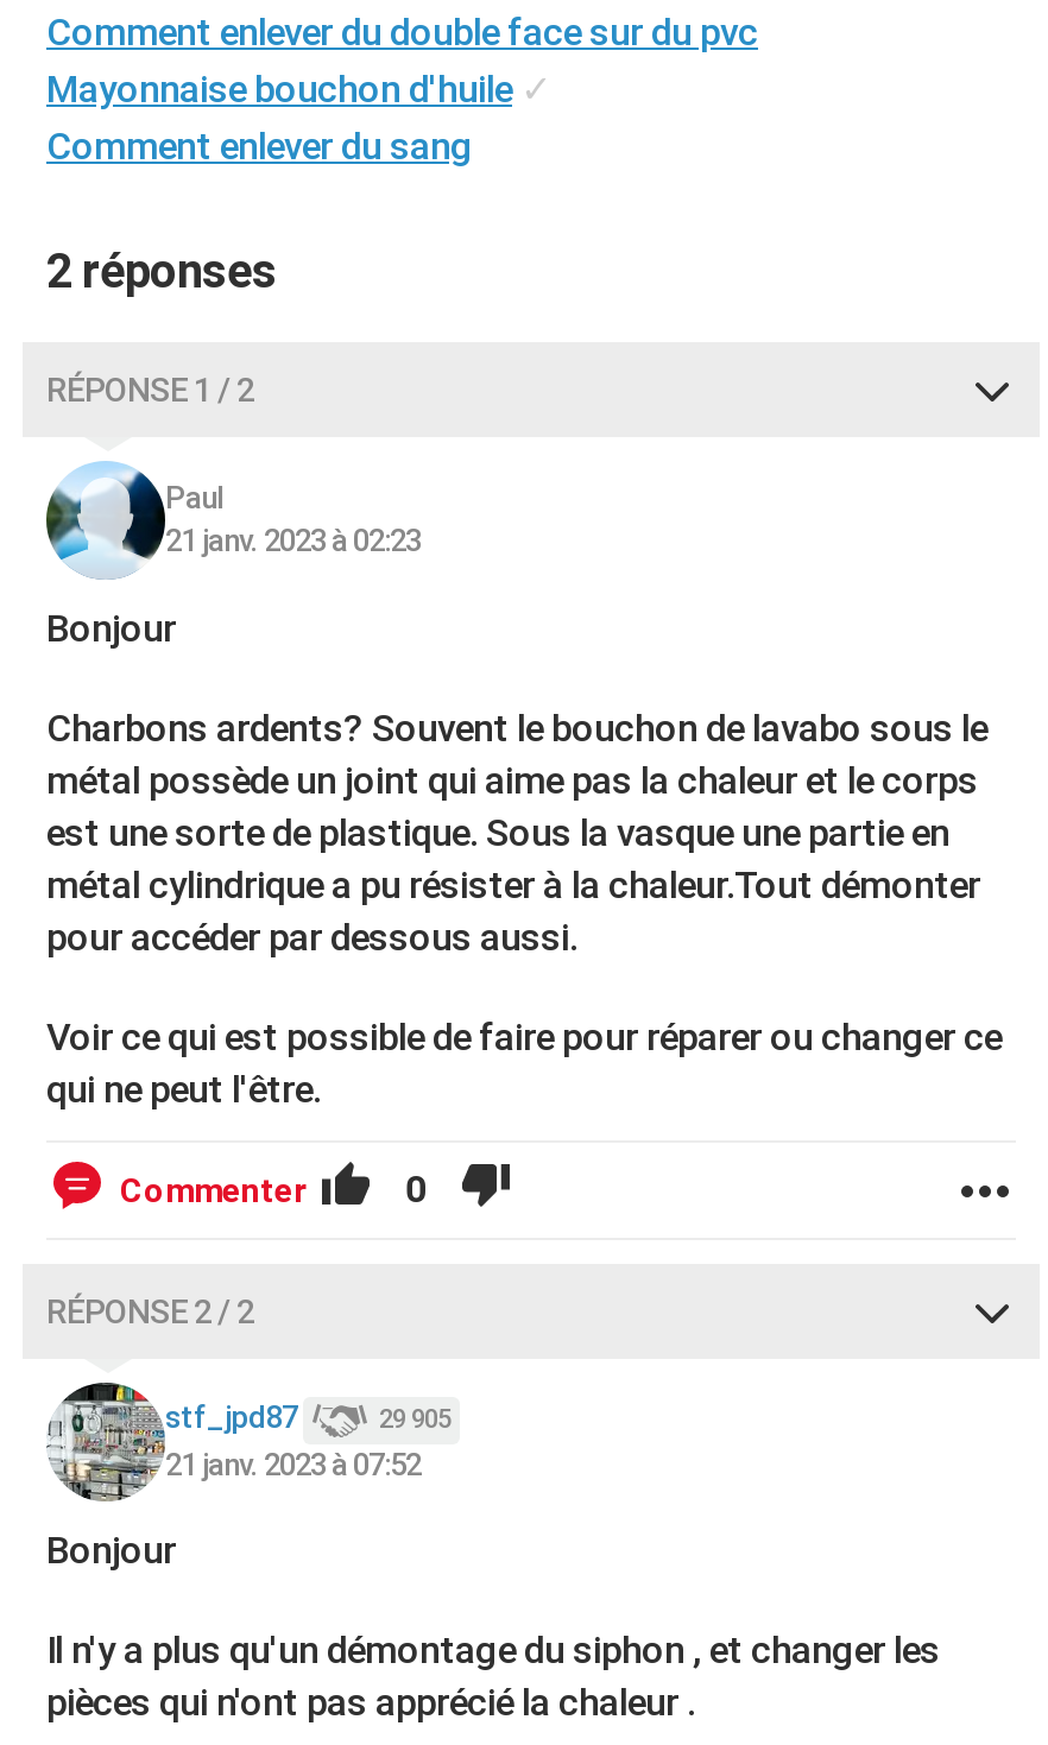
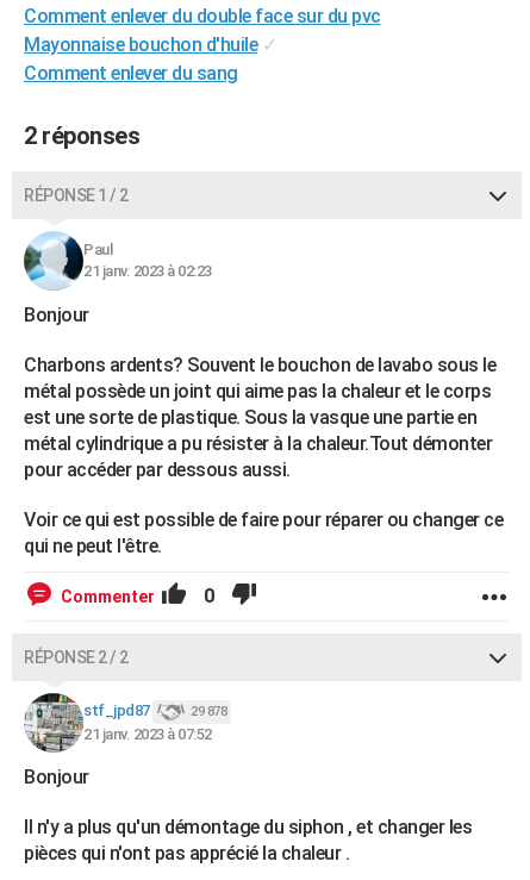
[379,1404,450,1435] 29 905 -> [191,704,226,719] 29 878

